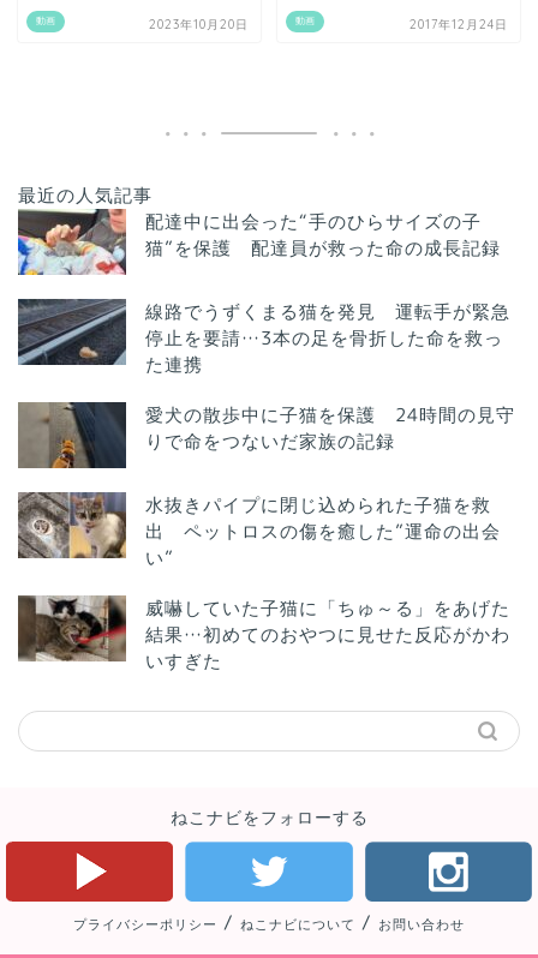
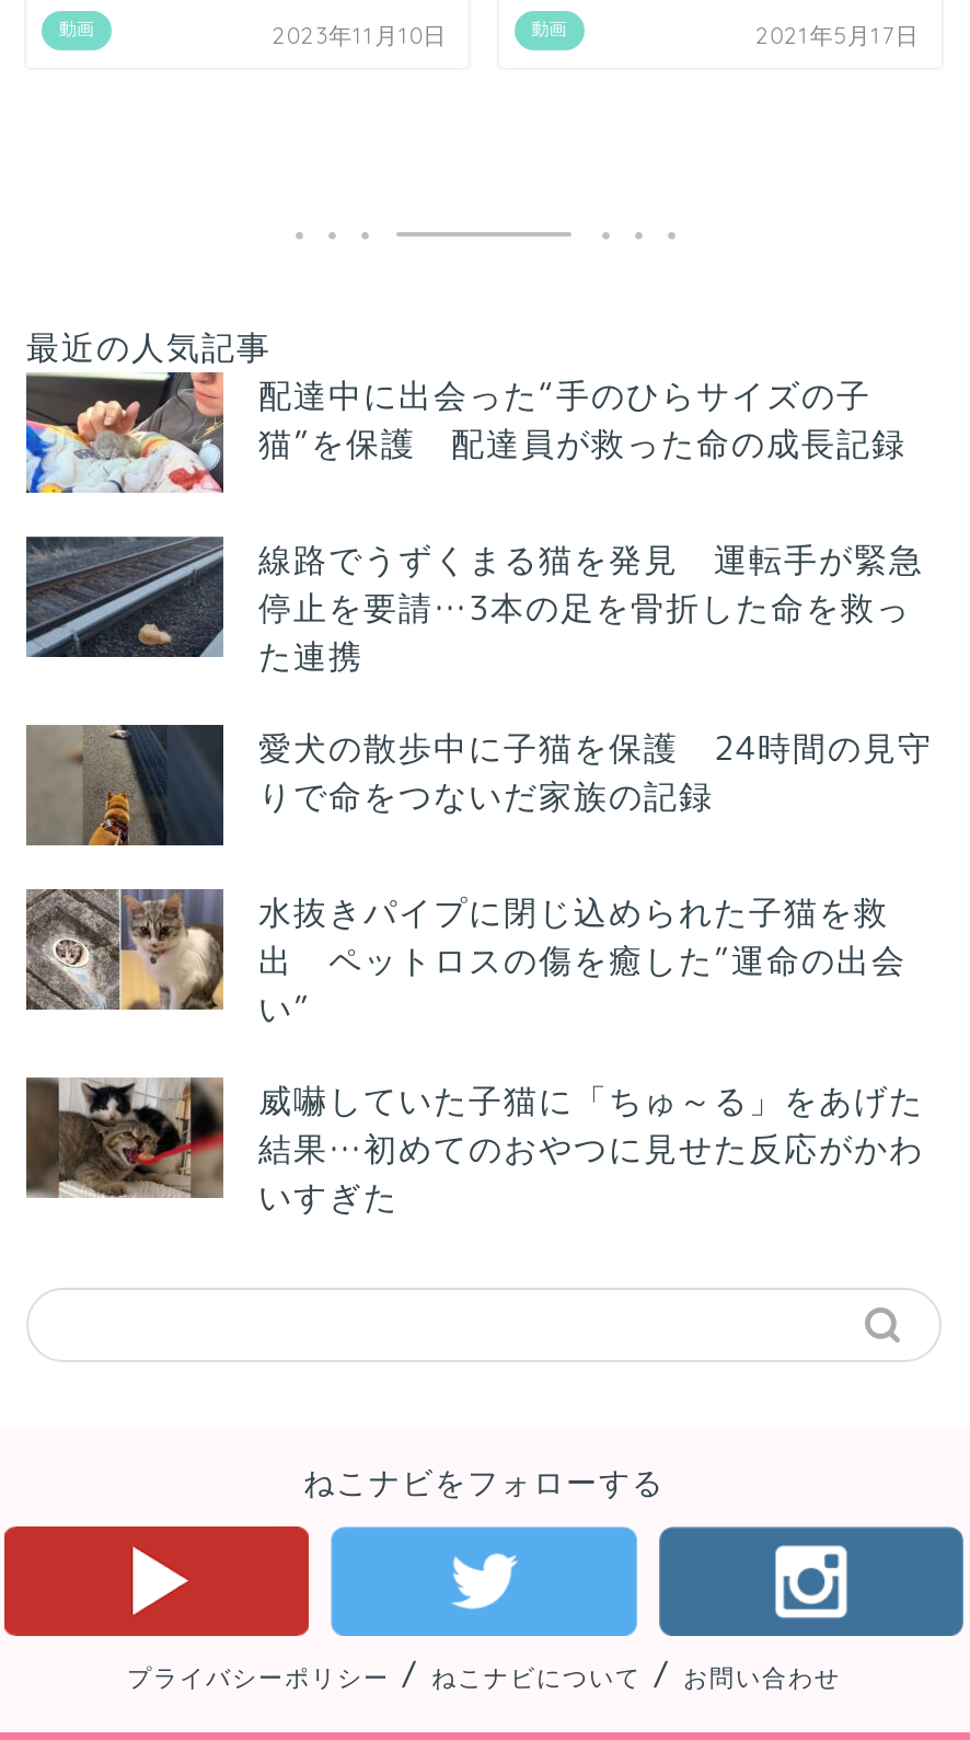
[149,17,249,33] 2023年10月20日 -> [272,23,447,51] 2023年11月10日
[409,17,508,33] 2017年12月24日 -> [755,23,919,51] 2021年5月17日

